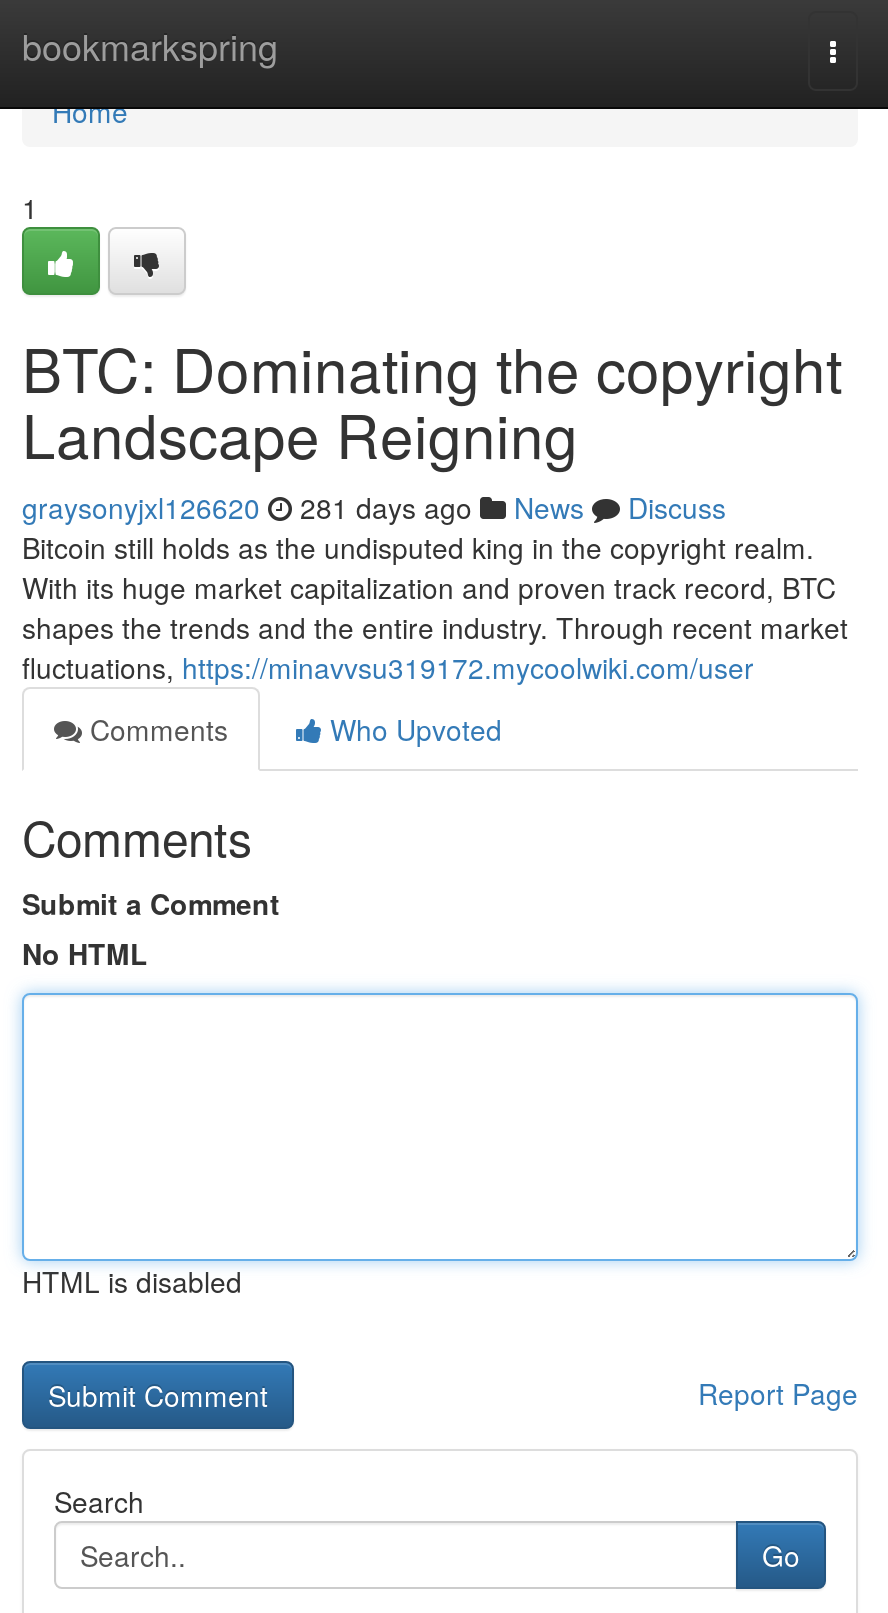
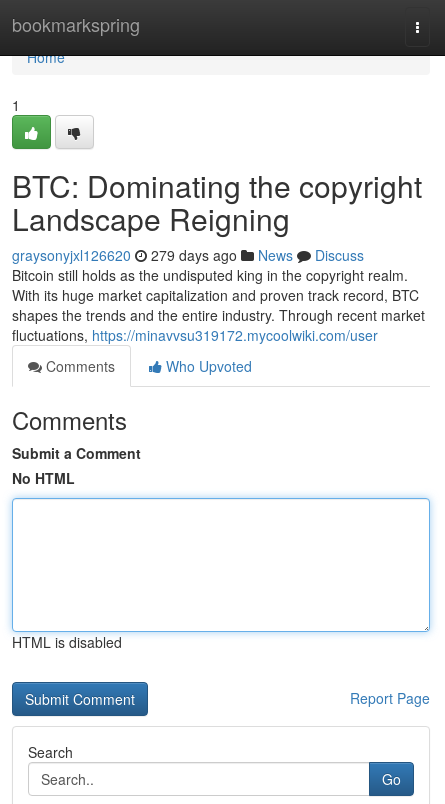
[22,487,726,527] graysonyjxl126620 281 days ago News Discuss -> [12,245,364,265] graysonyjxl126620 279 days ago News Discuss

